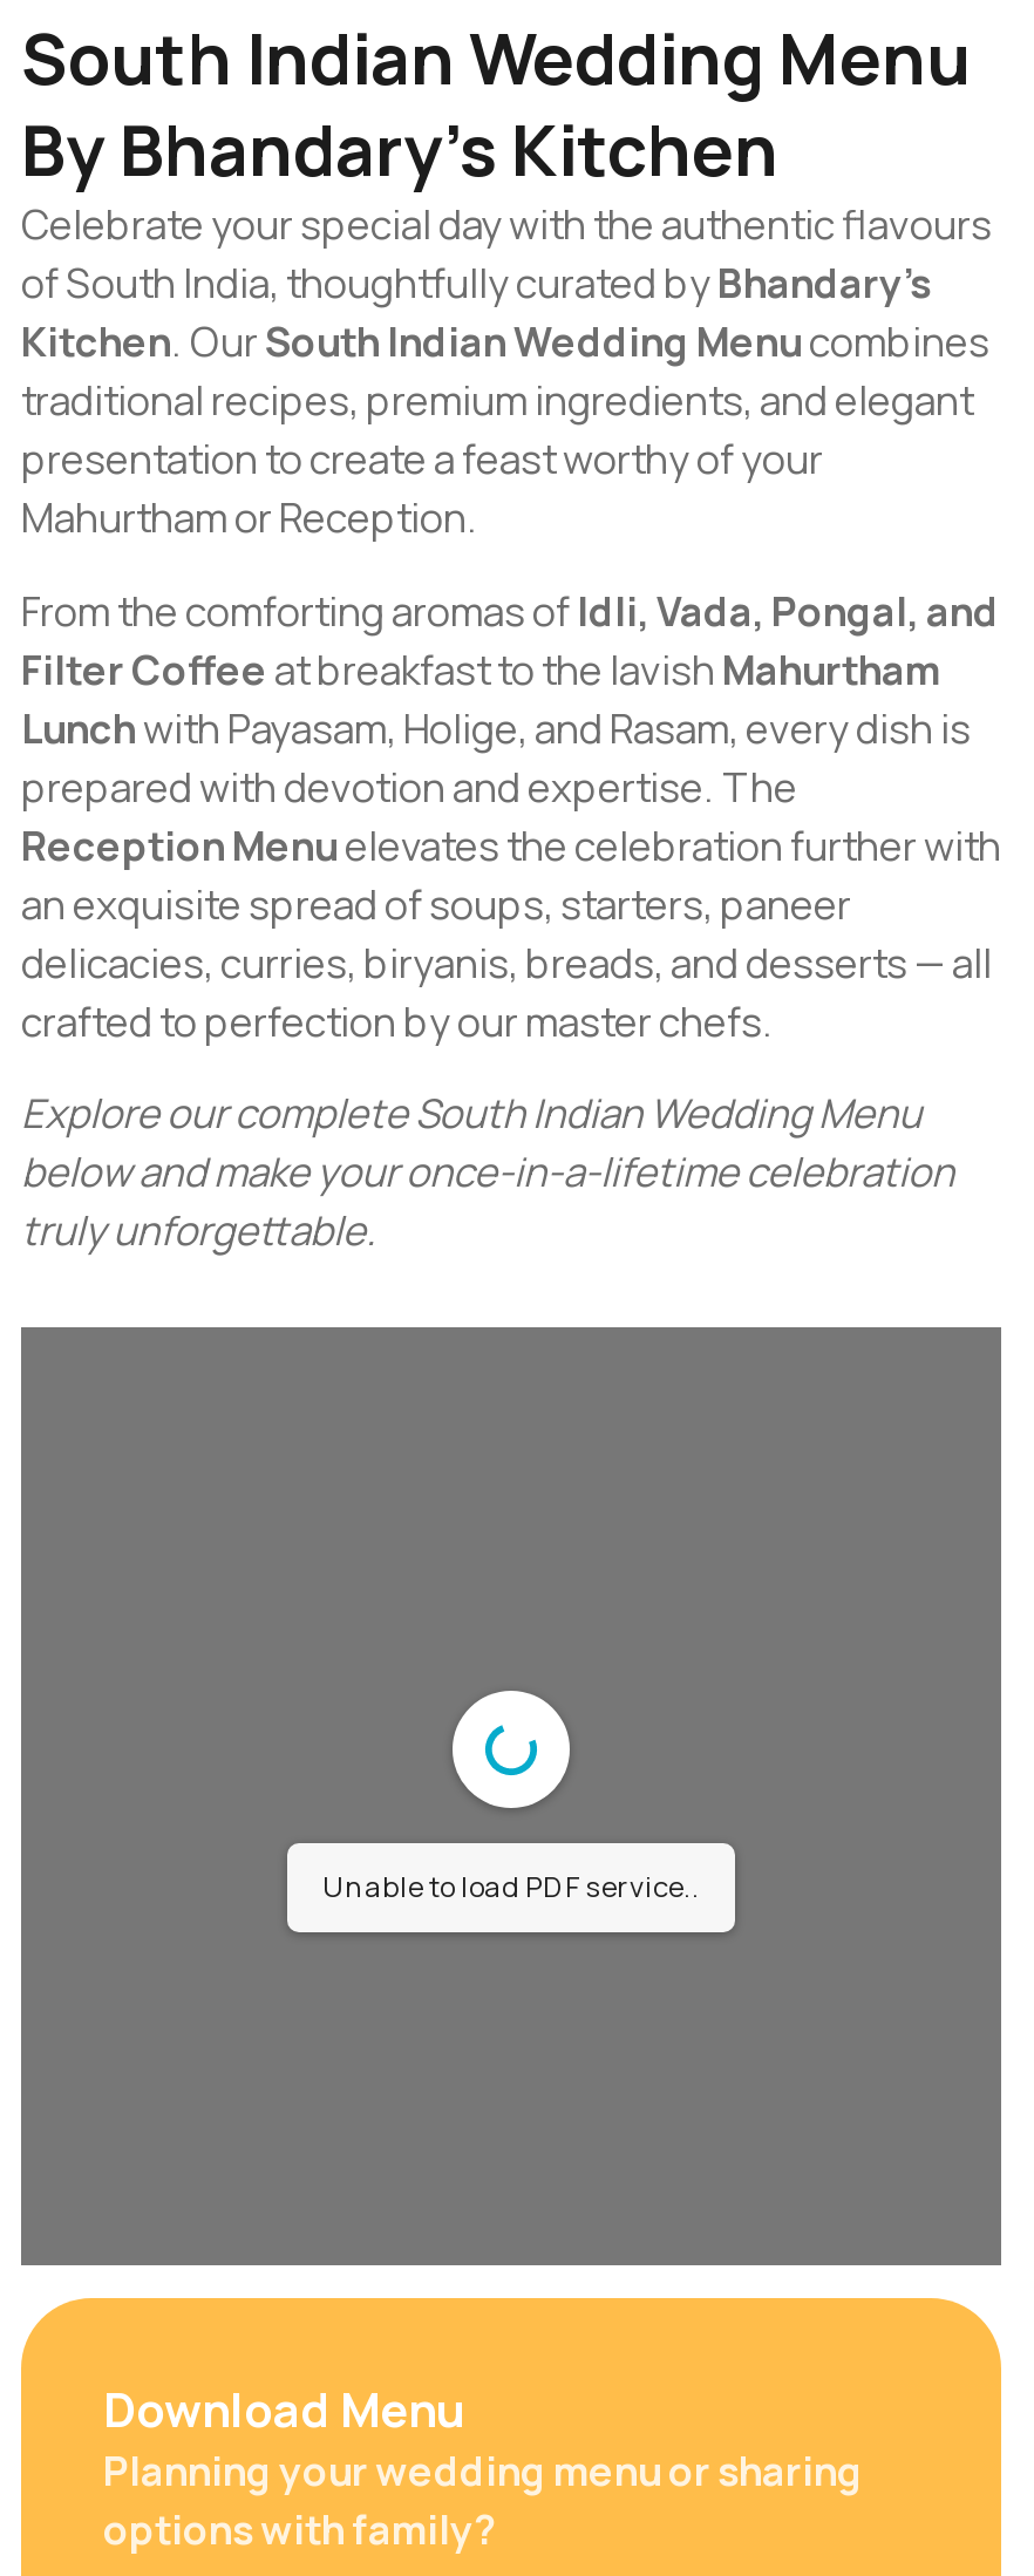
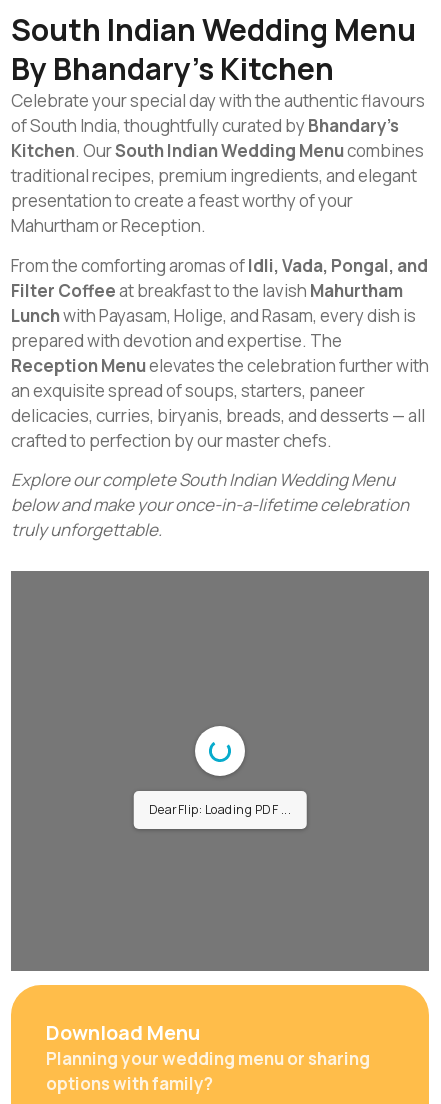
[322,1867,700,1906] Unable to load PDF service.. -> [149,801,291,818] DearFlip: Loading PDF ...

